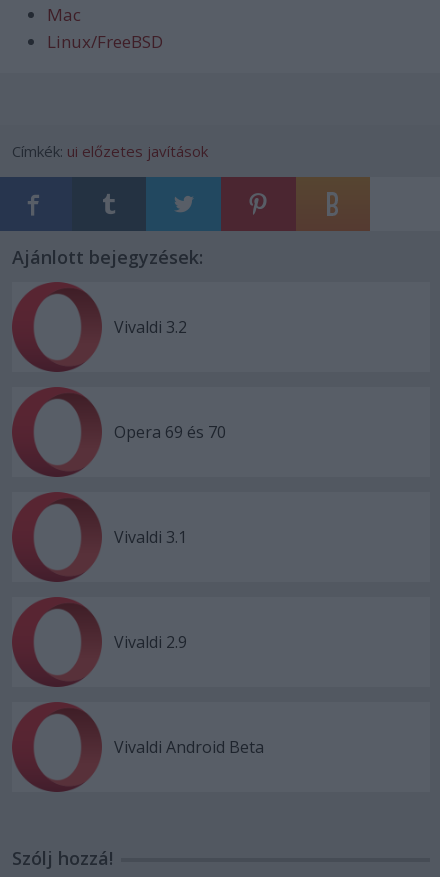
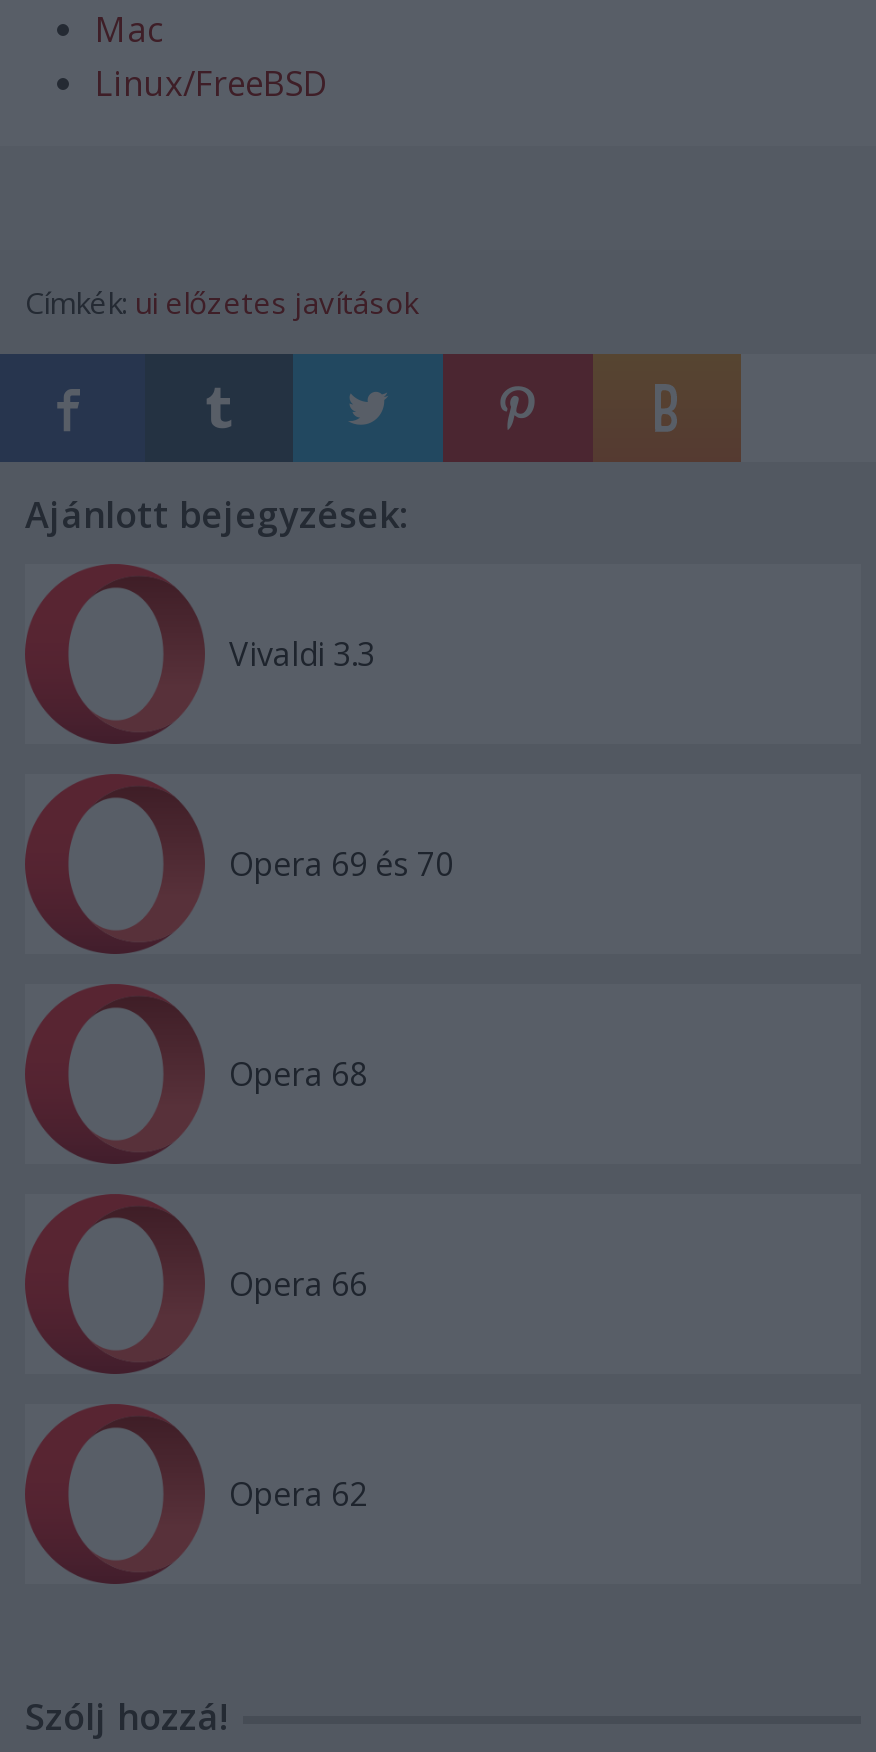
[114,316,187,338] Vivaldi 3.2 -> [229,632,375,676] Vivaldi 3.3
[114,526,187,548] Vivaldi 3.1 -> [229,1052,367,1096] Opera 68
[114,631,187,653] Vivaldi 2.9 -> [229,1262,367,1306] Opera 66
[114,736,264,758] Vivaldi Android Beta -> [229,1472,367,1516] Opera 62

